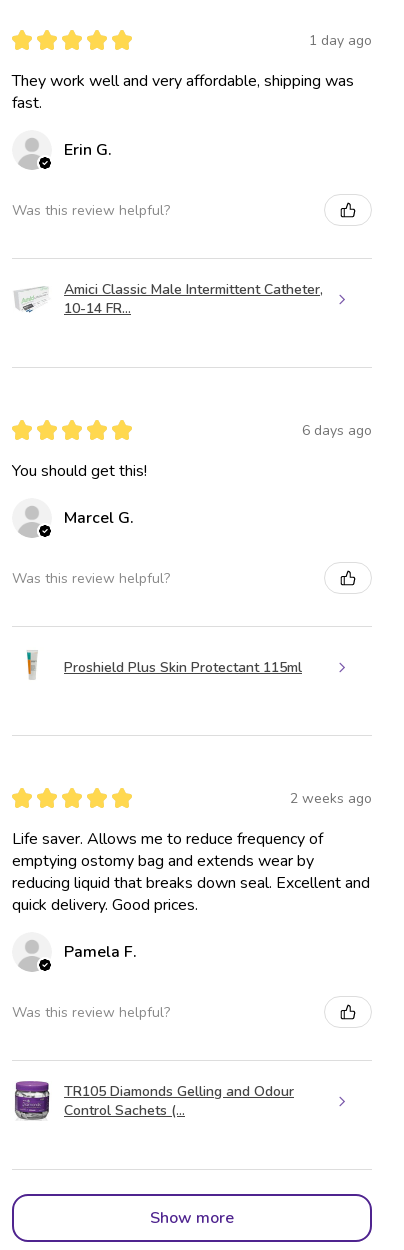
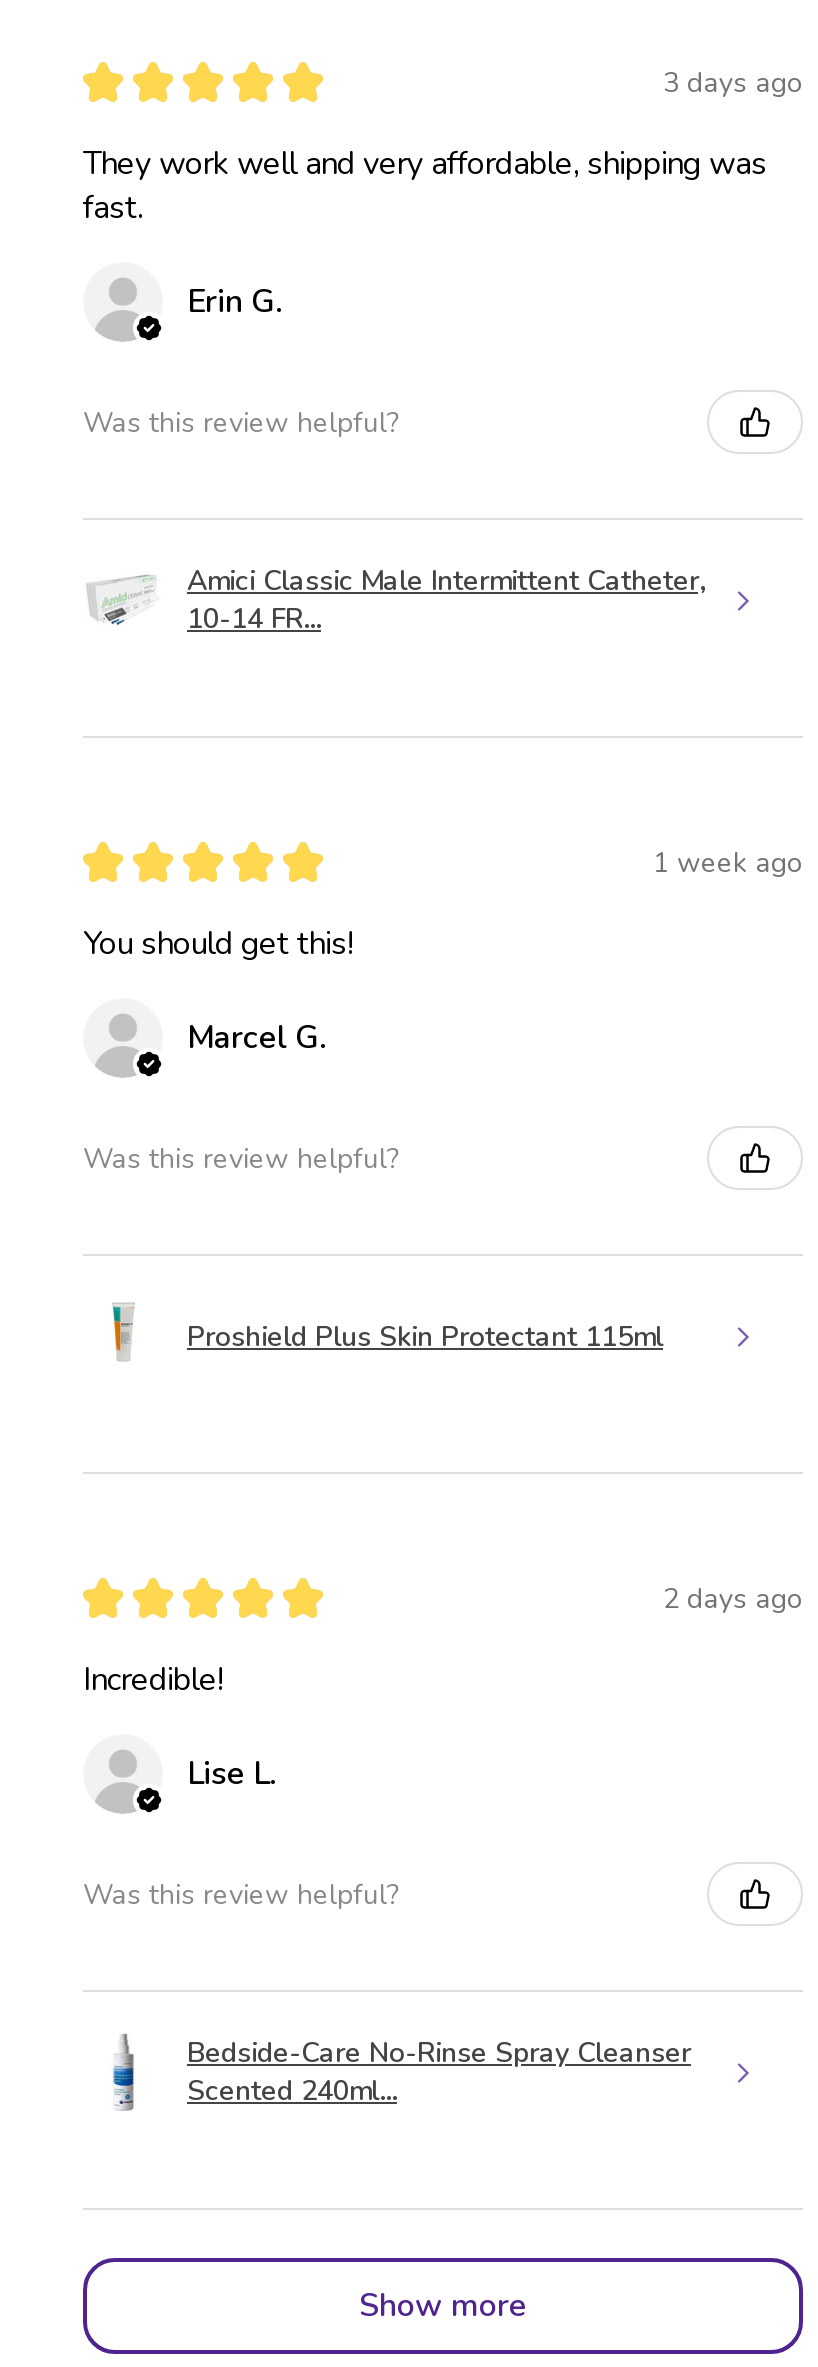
[309,31,372,50] 1 day ago -> [663,64,803,102] 3 days ago
[302,421,372,440] 6 days ago -> [653,844,803,882] 1 week ago
[290,789,372,808] 2 weeks ago -> [663,1580,803,1618] 2 days ago
[12,828,370,916] Life saver. Allows me to reduce frequency of | emptying ostomy bag and extends wear by | reducing liquid that breaks down seal. Excellent and | quick delivery. Good prices. -> [83,1659,223,1703] Incredible!
[64,941,137,963] Pamela F. -> [187,1753,277,1797] Lise L.
[14,1080,294,1121] [image] | TR105 Diamonds Gelling and Odour | Control Sachets (... -> [89,2032,691,2111] [image] | Bedside-Care No-Rinse Spray Cleanser | Scented 240ml...

